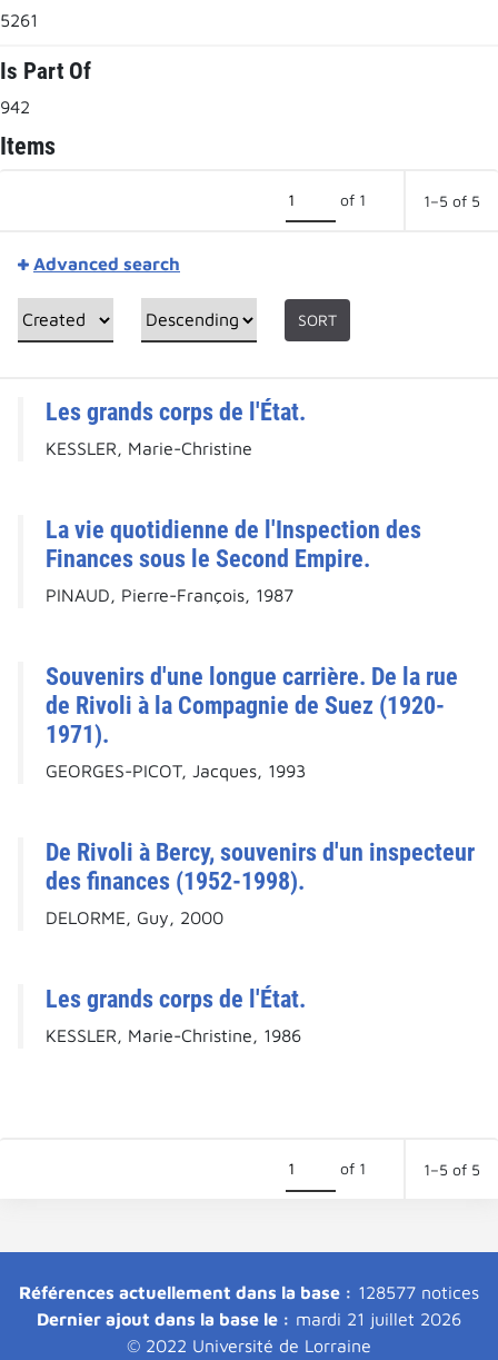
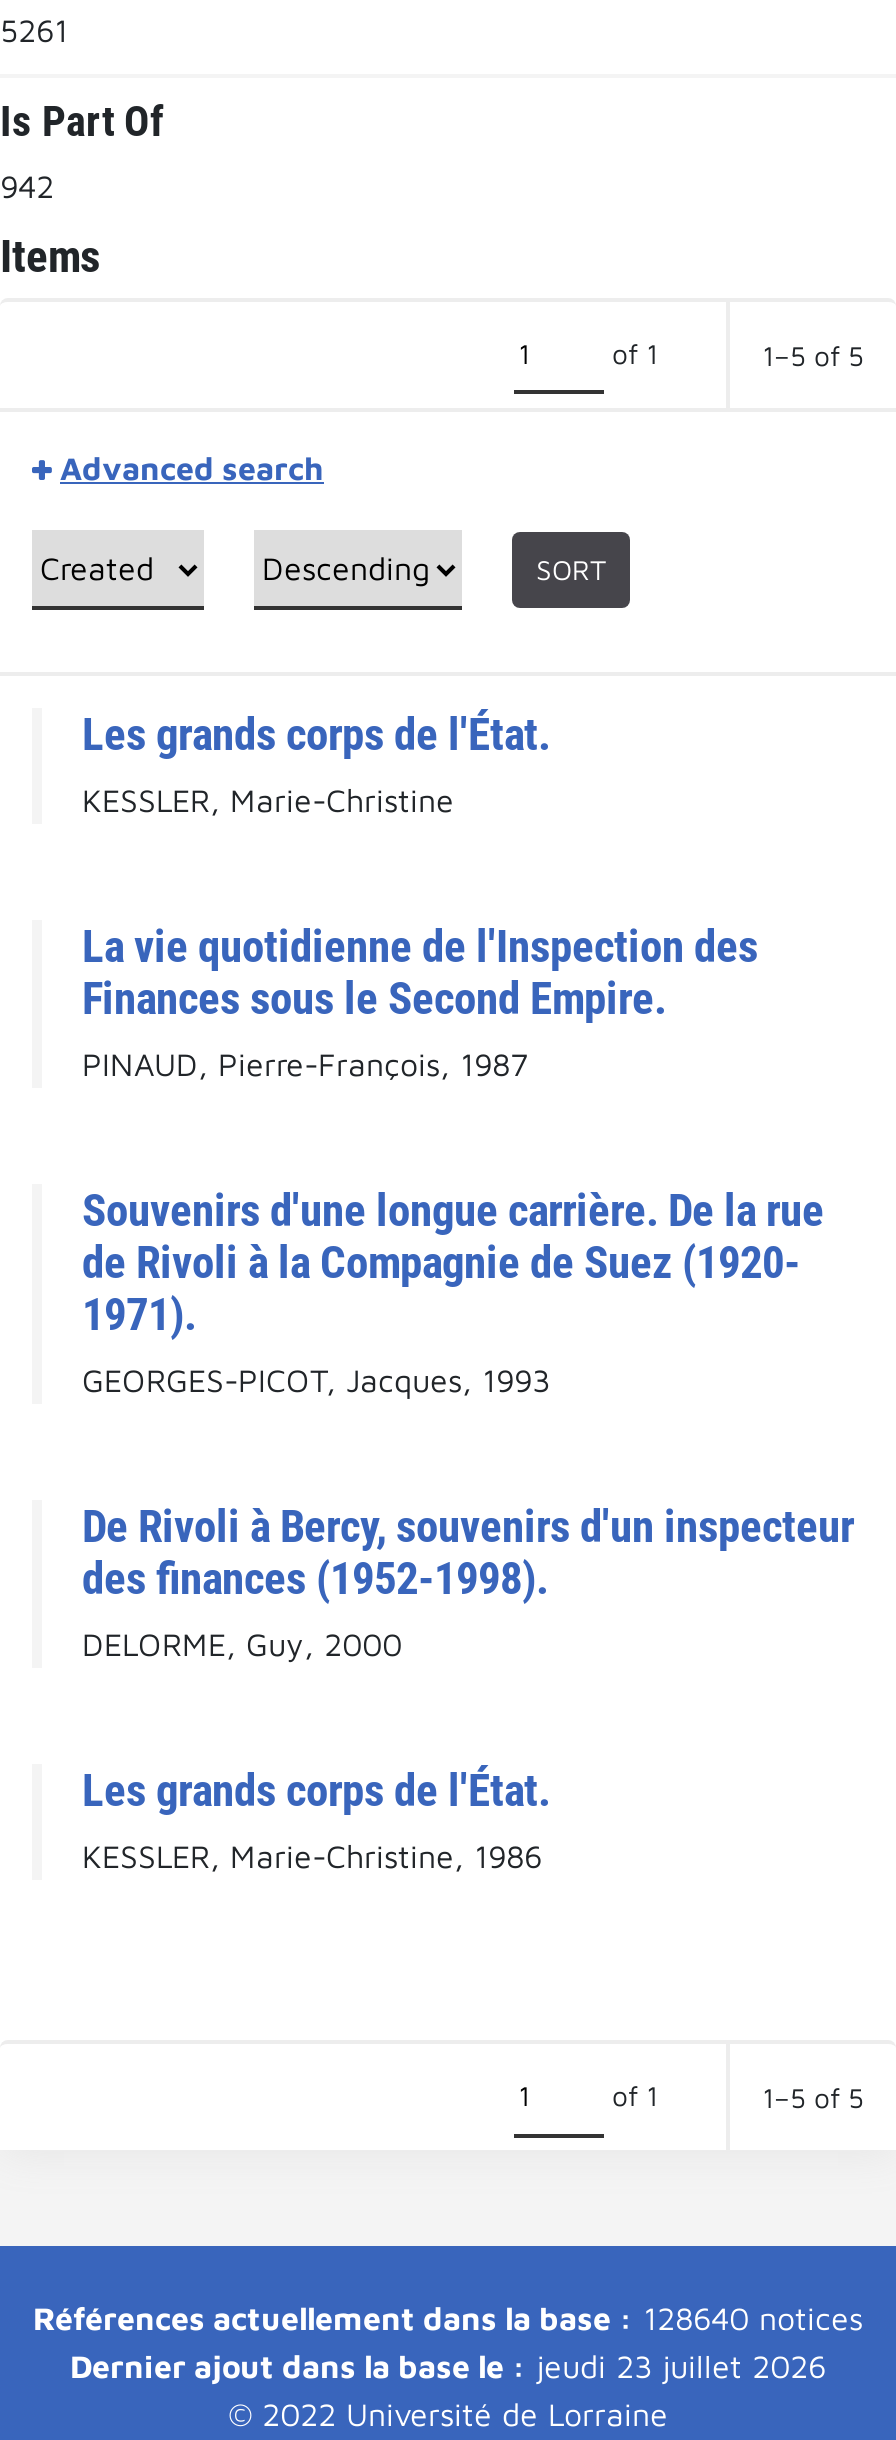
[19,1282,479,1302] Références actuellement dans la base : 128577 notices -> [33,2300,863,2336] Références actuellement dans la base : 128640 notices
[37,1309,461,1329] Dernier ajout dans la base le : mardi 21 juillet 2026 -> [70,2348,826,2384] Dernier ajout dans la base le : jeudi 23 juillet 2026

